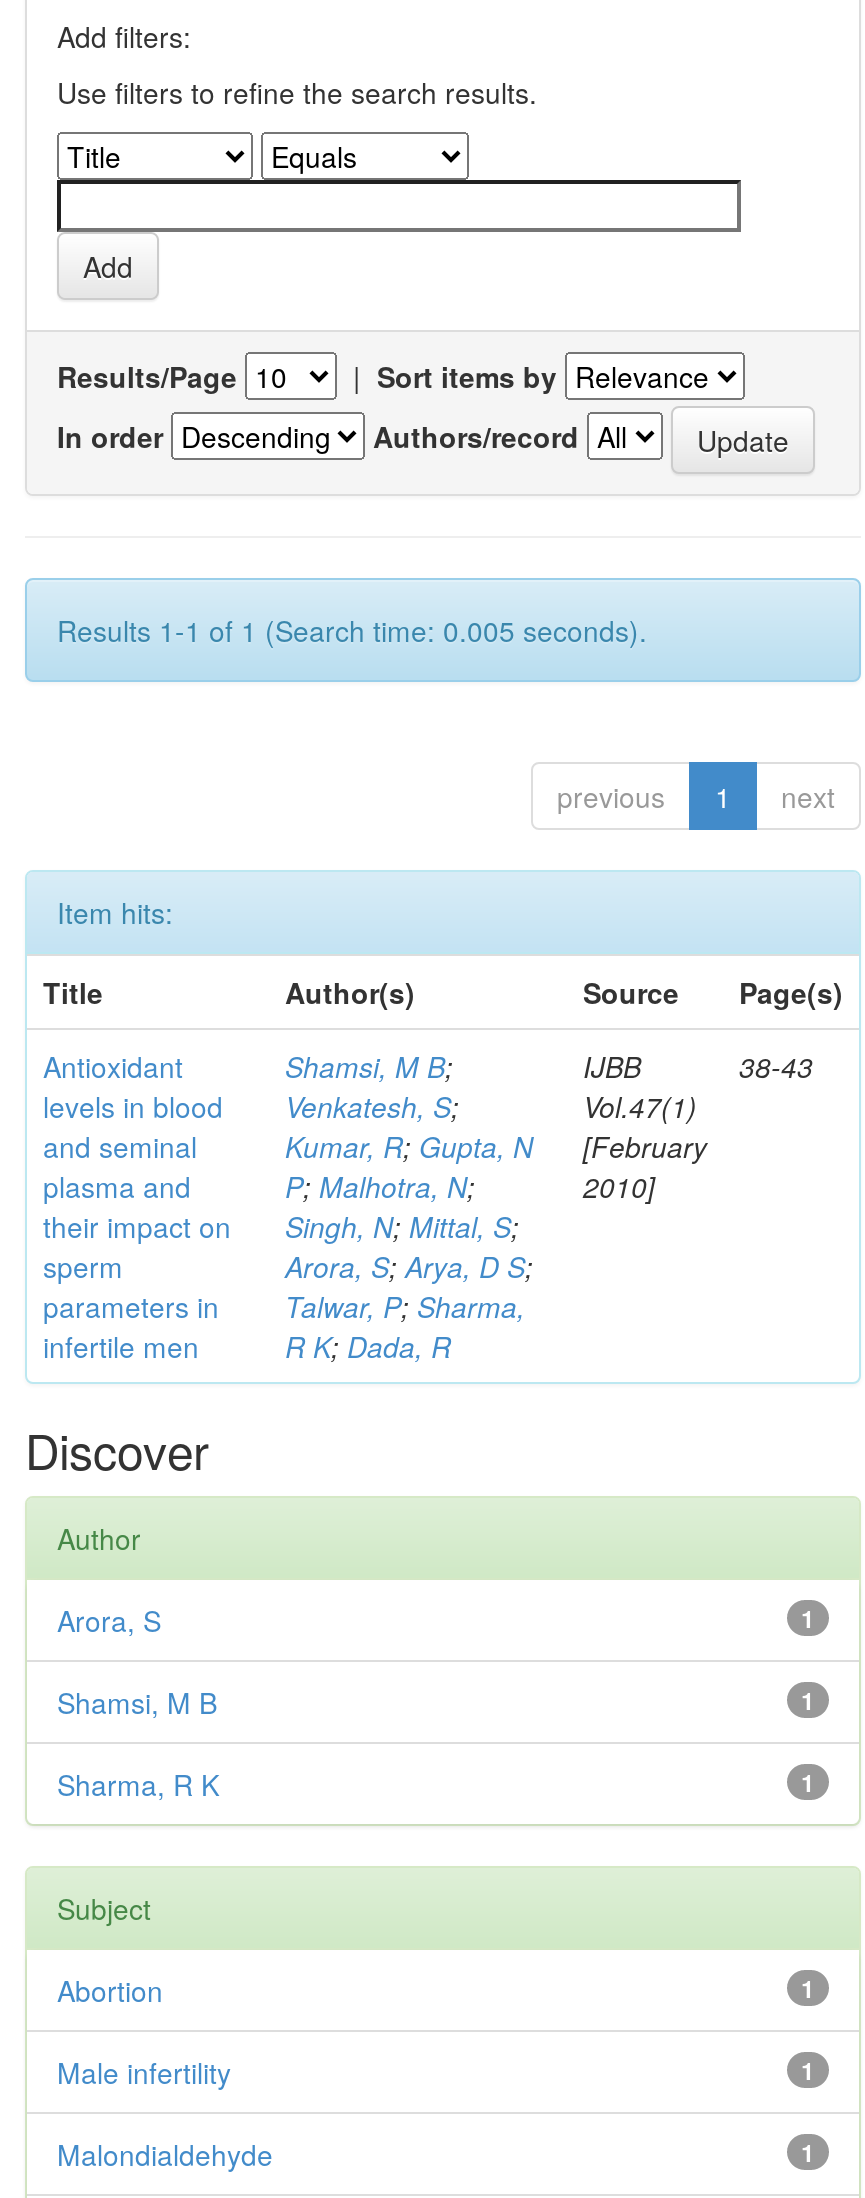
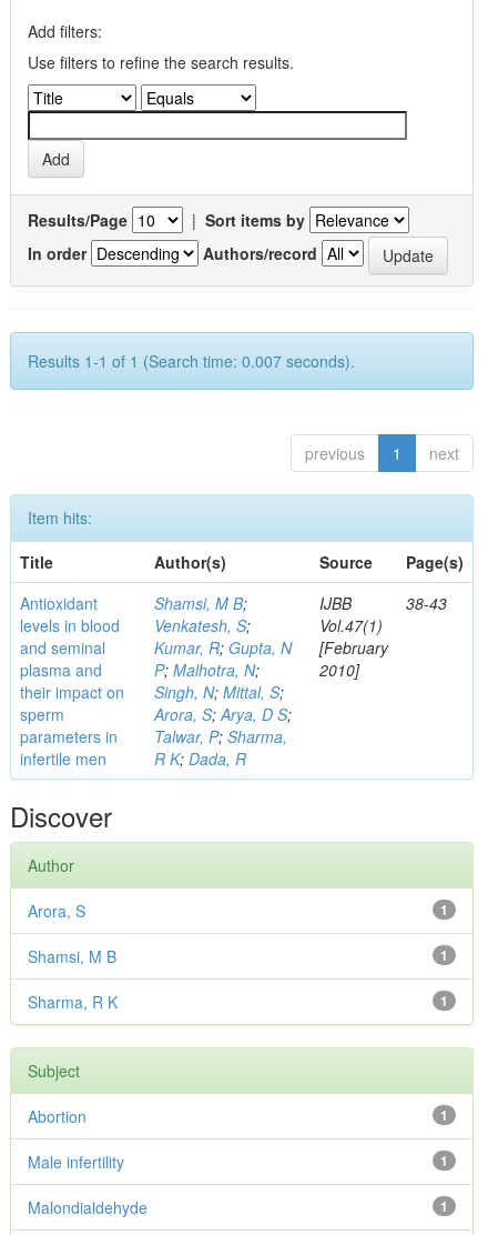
[57,610,647,650] Results 1-1 of 1 (Search time: 0.005 seconds). -> [28,350,355,372] Results 1-1 of 1 (Search time: 0.007 seconds).

